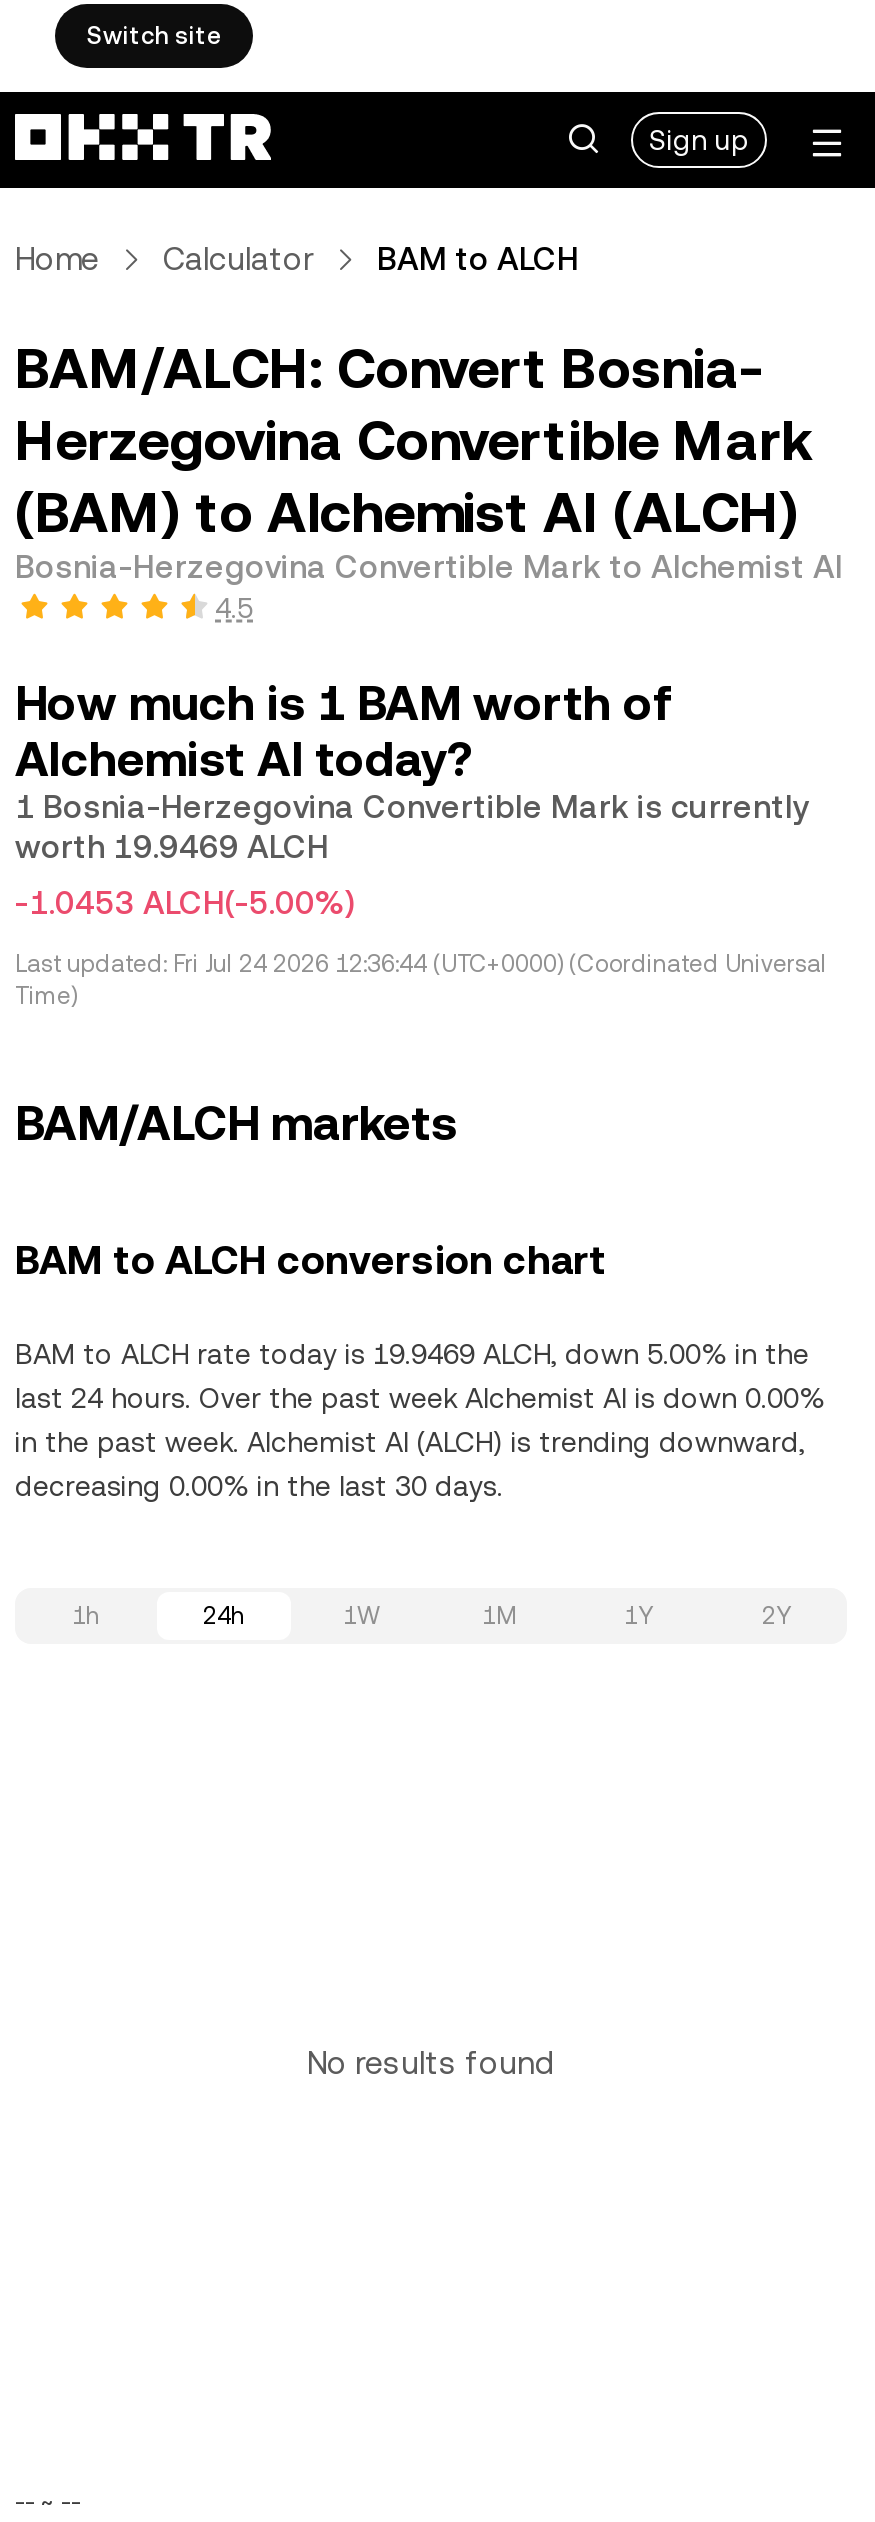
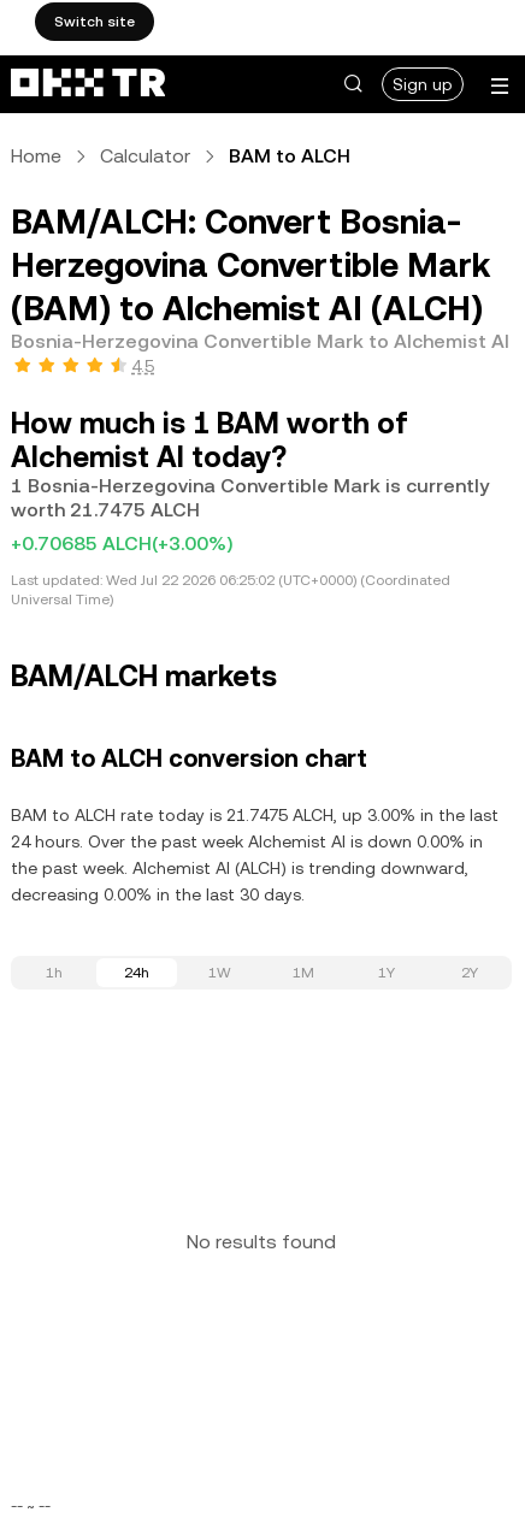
[15,828,329,866] worth 19.9469 ALCH -> [11,498,200,521] worth 21.7475 ALCH
[15,884,355,922] -1.0453 ALCH(-5.00%) -> [11,532,232,555] +0.70685 ALCH(+3.00%)
[15,950,827,1010] Last updated: Fri Jul 24 2026 12:36:44 (UTC+0000) (Coordinated Universal | Time) -> [11,572,450,608] Last updated: Wed Jul 22 2026 06:25:02 (UTC+0000) (Coordinated | Universal Time)
[15,1338,825,1458] BAM to ALCH rate today is 19.9469 ALCH, down 5.00% in the | last 24 hours. Over the past week Alchemist AI is down 0.00% | in the past week. Alchemist AI (ALCH) is trending downward, -> [11,805,499,878] BAM to ALCH rate today is 21.7475 ALCH, up 3.00% in the last | 24 hours. Over the past week Alchemist AI is down 0.00% in | the past week. Alchemist AI (ALCH) is trending downward,

